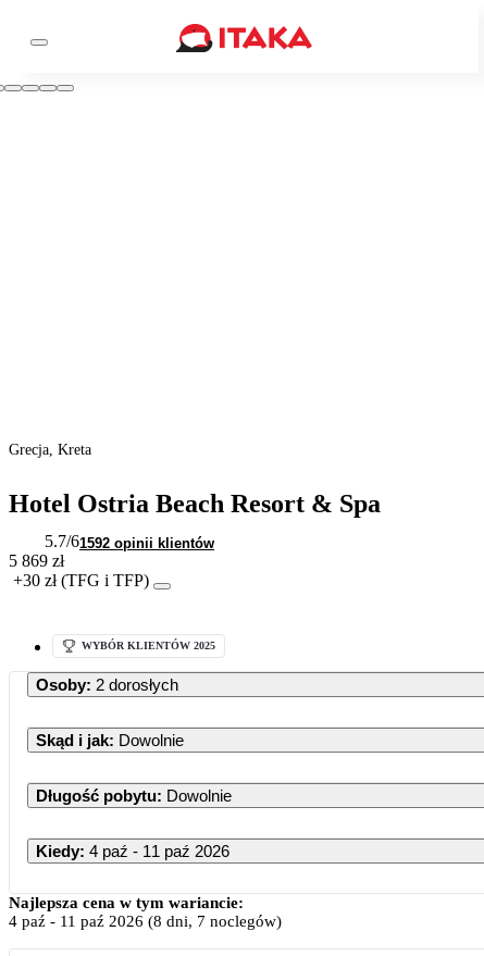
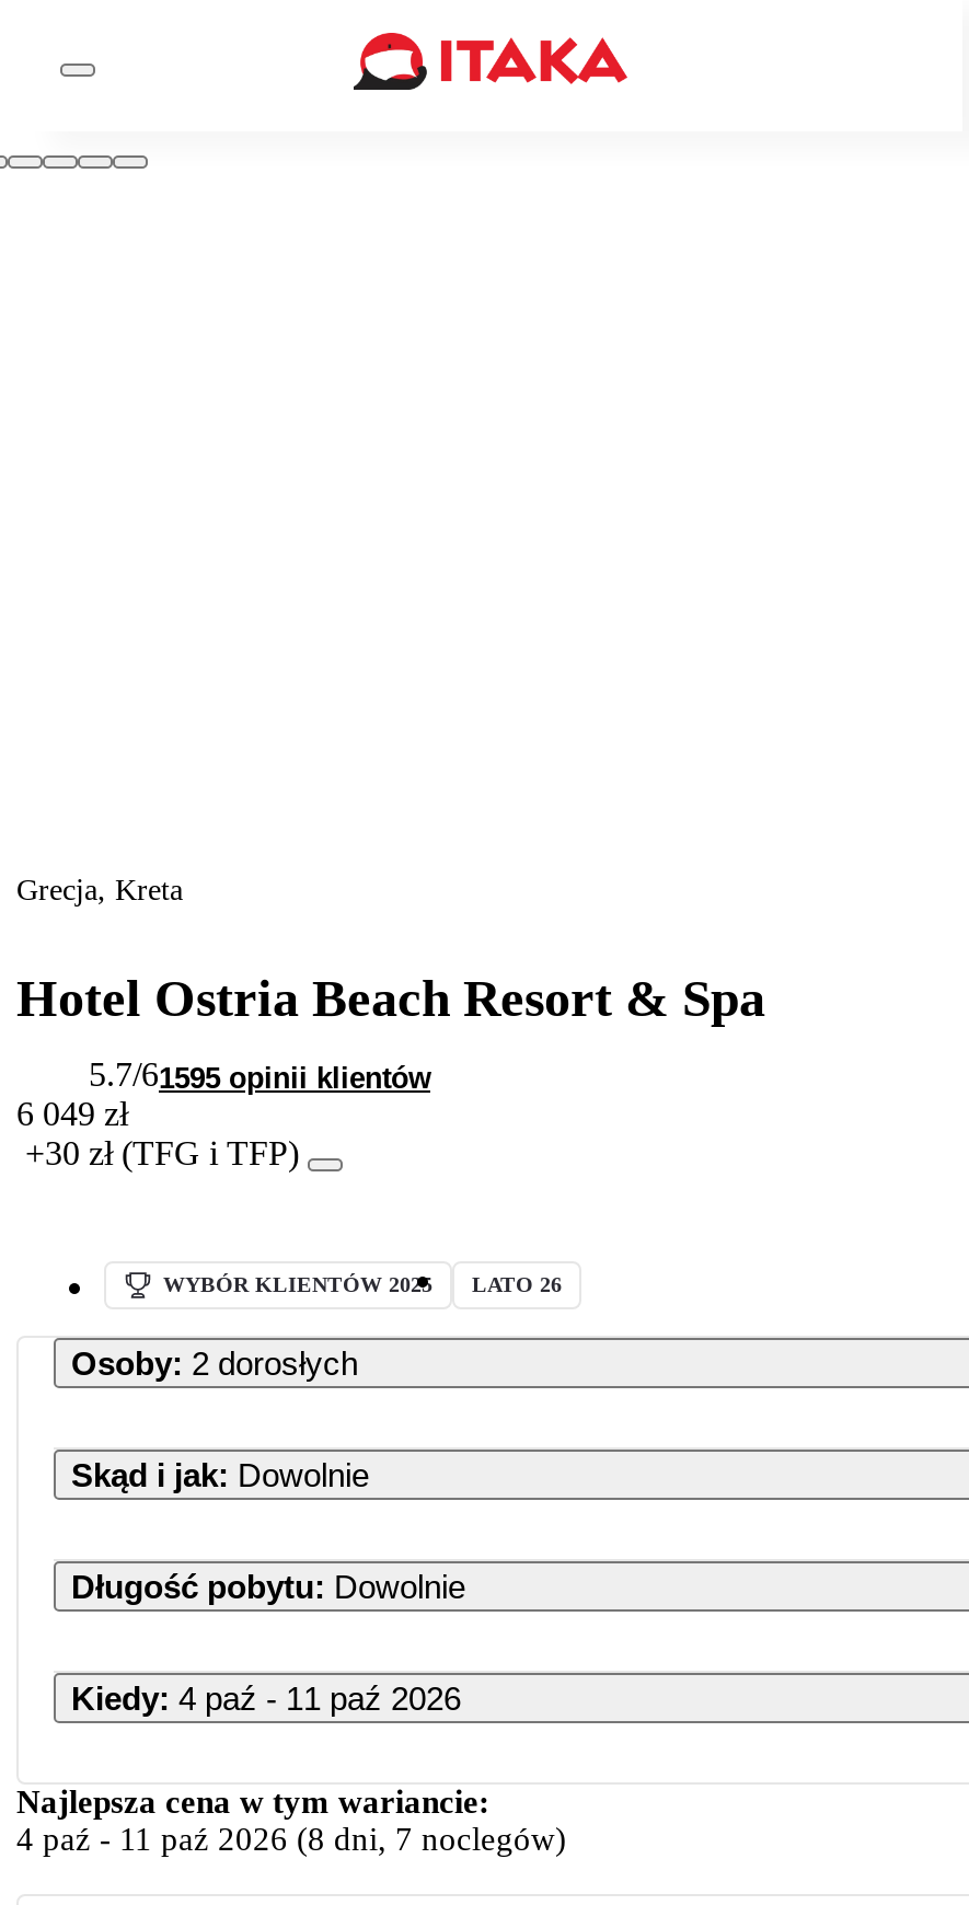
[45,531,214,551] 5.7/61592 opinii klientów -> [89,1054,430,1094] 5.7/61595 opinii klientów
[9,551,64,569] 5 869 zł -> [16,1094,128,1131] 6 049 zł
none -> [472,1271,562,1295] LATO 26

